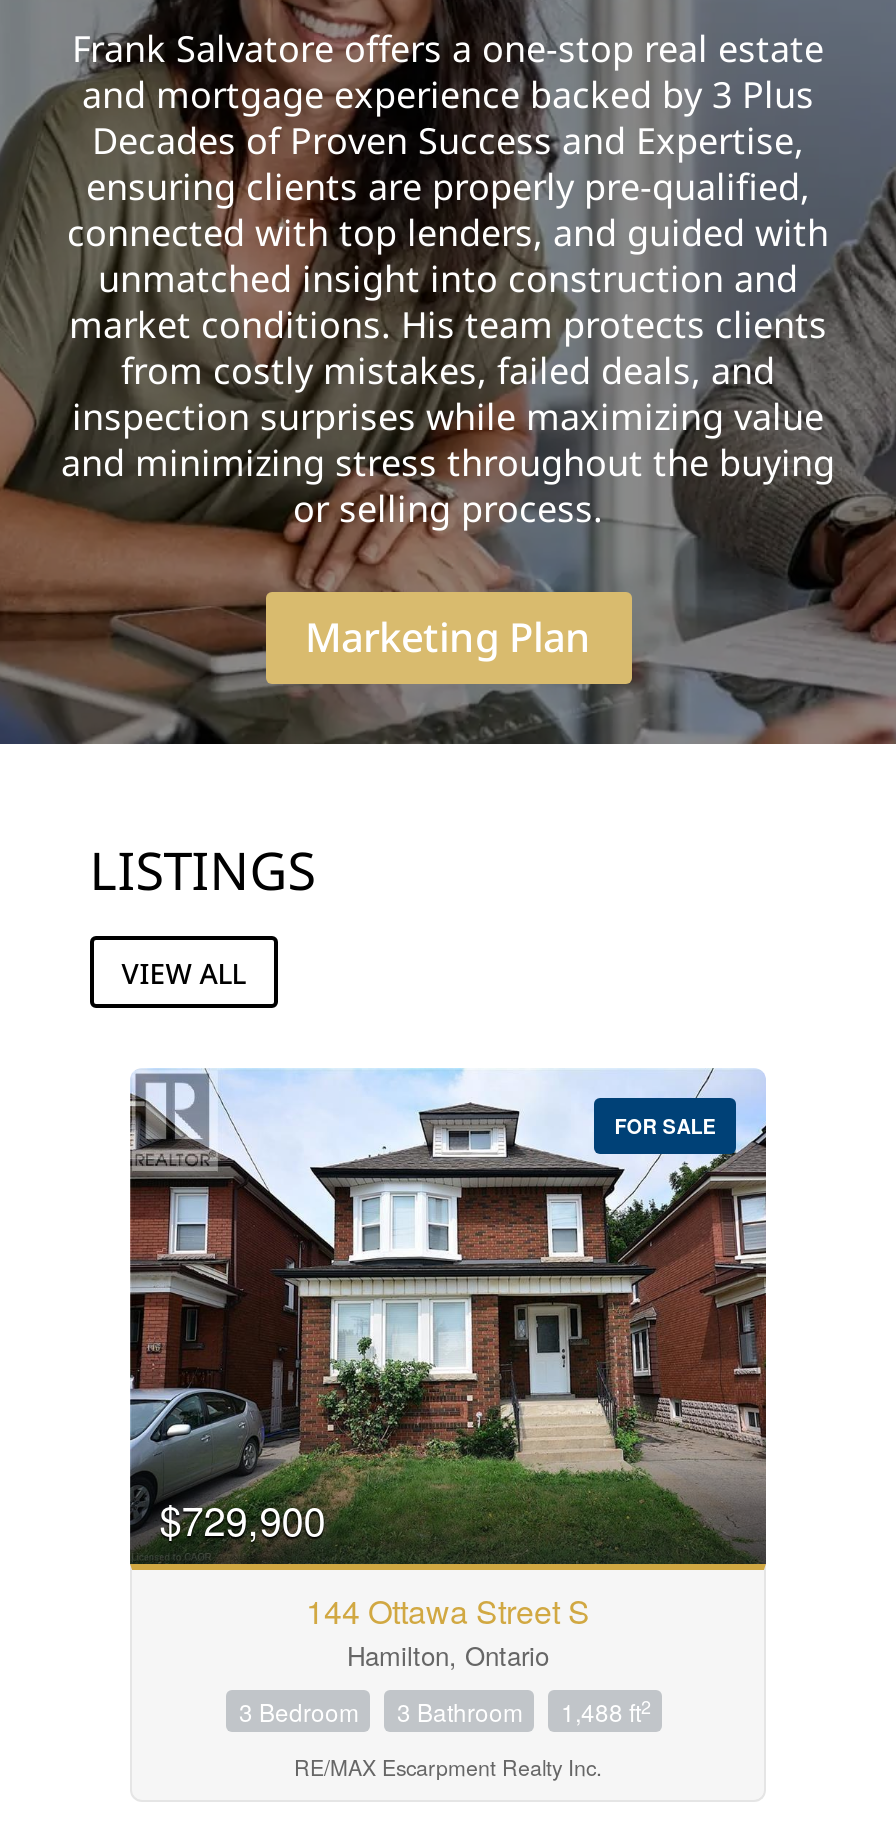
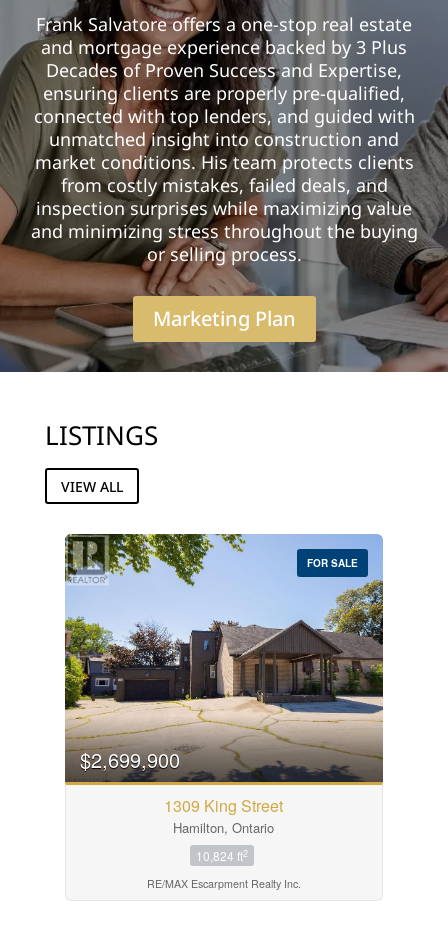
[128,1068,768,1564] [image] | $729,900 -> [64,533,384,782] [image] | $2,699,900
[306,1589,590,1635] 144 Ottawa Street S -> [164,794,283,817] 1309 King Street
[239,1694,651,1729] 3 Bedroom | 3 Bathroom | 1,488 ft2 -> [196,847,248,864] 10,824 ft2

